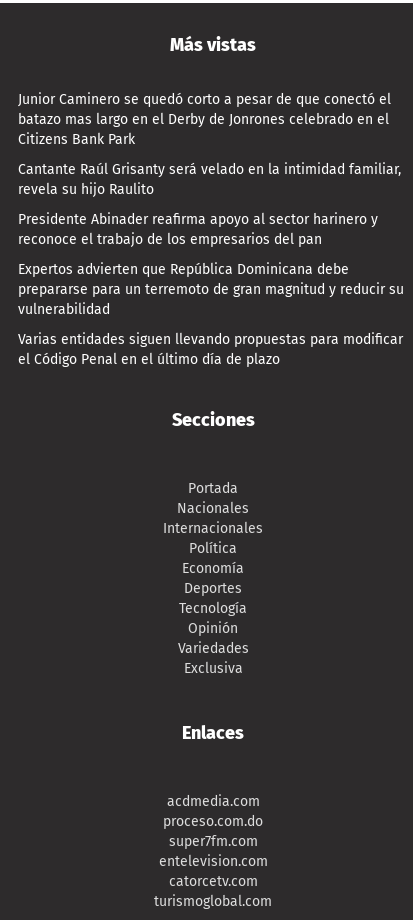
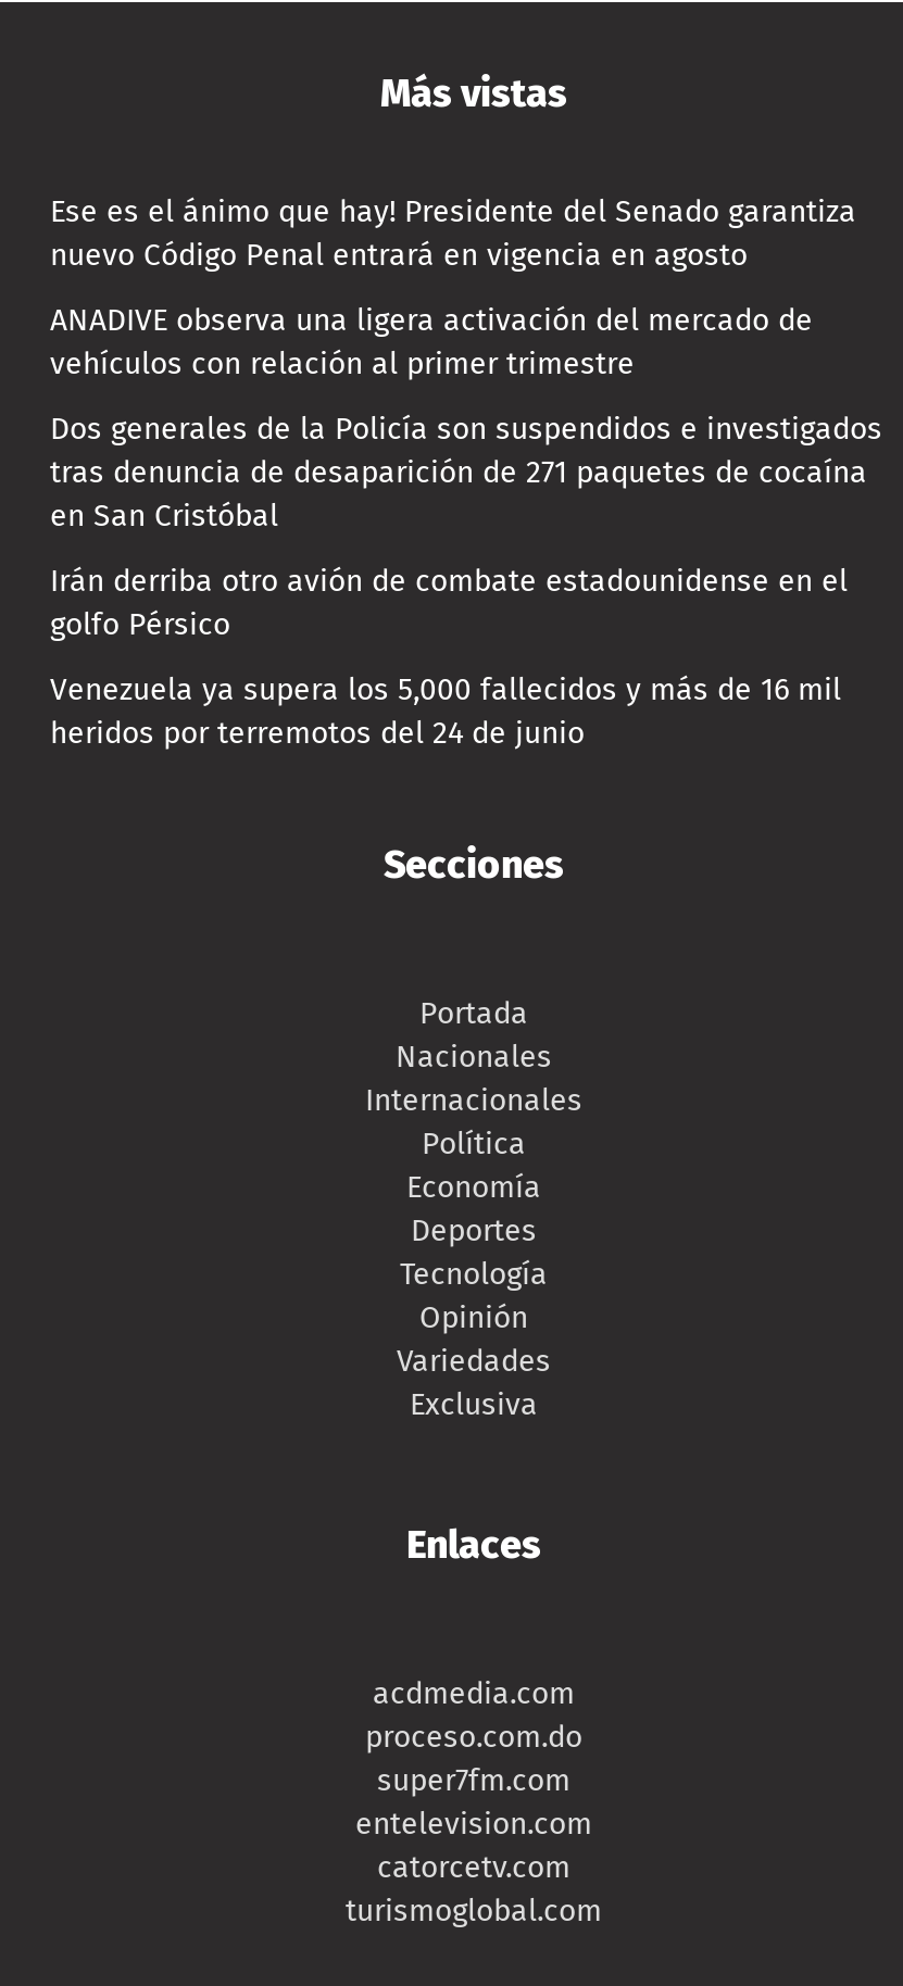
[18,91,391,148] Junior Caminero se quedó corto a pesar de que conectó el | batazo mas largo en el Derby de Jonrones celebrado en el | Citizens Bank Park -> [50,194,856,274] Ese es el ánimo que hay! Presidente del Senado garantiza | nuevo Código Penal entrará en vigencia en agosto
[18,161,401,198] Cantante Raúl Grisanty será velado en la intimidad familiar, | revela su hijo Raulito -> [50,302,813,383] ANADIVE observa una ligera activación del mercado de | vehículos con relación al primer trimestre
[18,211,378,248] Presidente Abinader reafirma apoyo al sector harinero y | reconoce el trabajo de los empresarios del pan -> [50,411,882,535] Dos generales de la Policía son suspendidos e investigados | tras denuncia de desaparición de 271 paquetes de cocaína | en San Cristóbal
[18,261,404,318] Expertos advierten que República Dominicana debe | prepararse para un terremoto de gran magnitud y reducir su | vulnerabilidad -> [50,563,848,644] Irán derriba otro avión de combate estadounidense en el | golfo Pérsico
[18,331,403,368] Varias entidades siguen llevando propuestas para modificar | el Código Penal en el último día de plazo -> [50,672,841,752] Venezuela ya supera los 5,000 fallecidos y más de 16 mil | heridos por terremotos del 24 de junio

